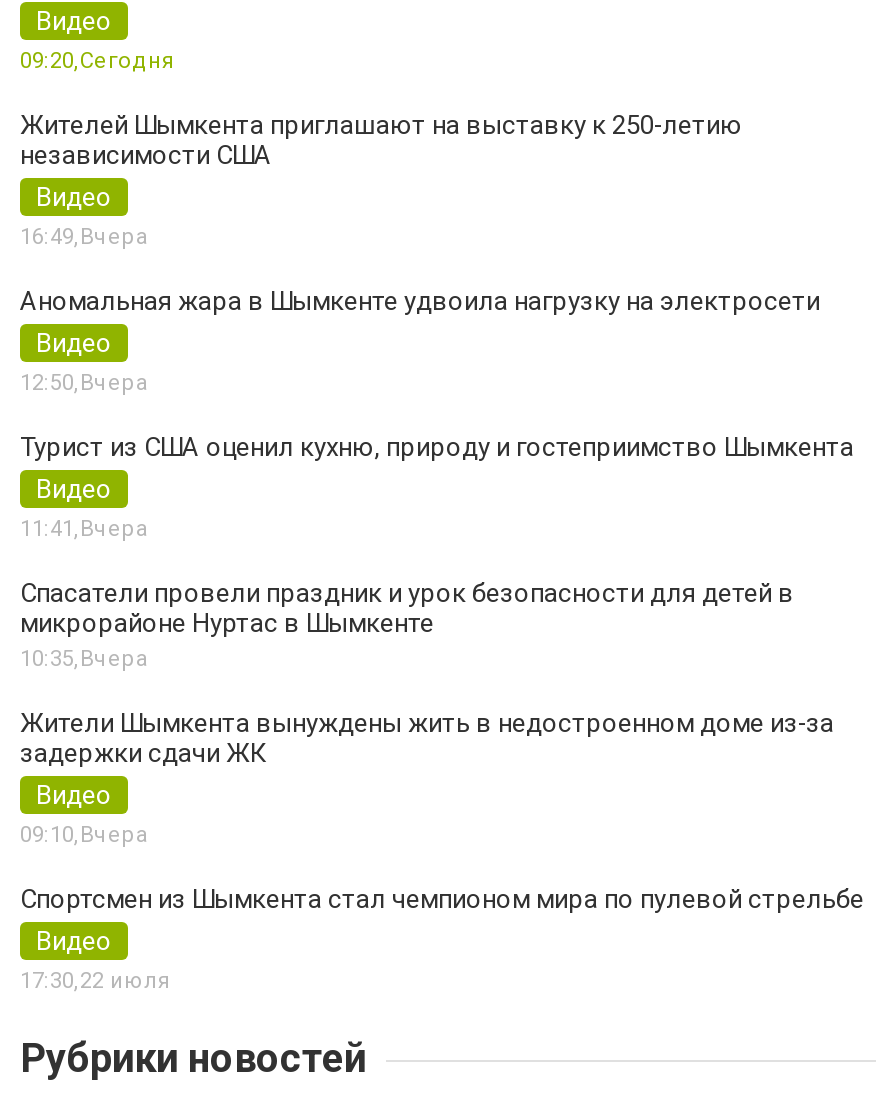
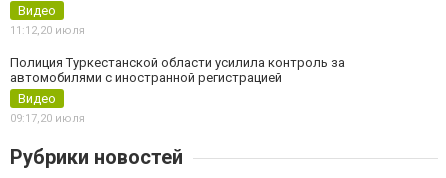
[20,48,174,74] 09:20,Сегодня -> [10,24,85,37] 11:12,20 июля
[20,110,742,170] Жителей Шымкента приглашают на выставку к 250-летию | независимости США -> [10,55,345,85] Полиция Туркестанской области усилила контроль за | автомобилями с иностранной регистрацией
[20,224,864,994] 16:49, Вчера | Аномальная жара в Шымкенте удвоила нагрузку на электросети | Видео | 12:50, Вчера | Турист из США оценил кухню, природу и гостеприимство Шымкента | Видео | 11:41, Вчера | Спасатели провели праздник и урок безопасности для детей в | микрорайоне Нуртас в Шымкенте | 10:35, Вчера | Жители Шымкента вынуждены жить в недостроенном доме из-за | задержки сдачи ЖК | Видео | 09:10, Вчера | Спортсмен из Шымкента стал чемпионом мира по пулевой стрельбе | Видео | 17:30,22 июля -> [10,112,85,125] 09:17,20 июля

